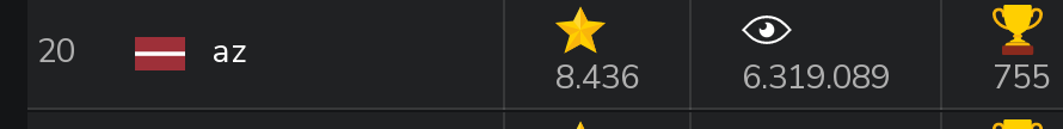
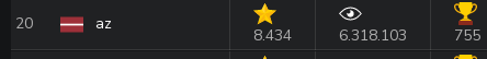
[555,56,639,101] 8.436 -> [253,26,292,46] 8.434
[742,56,890,101] 6.319.089 -> [339,26,407,46] 6.318.103

